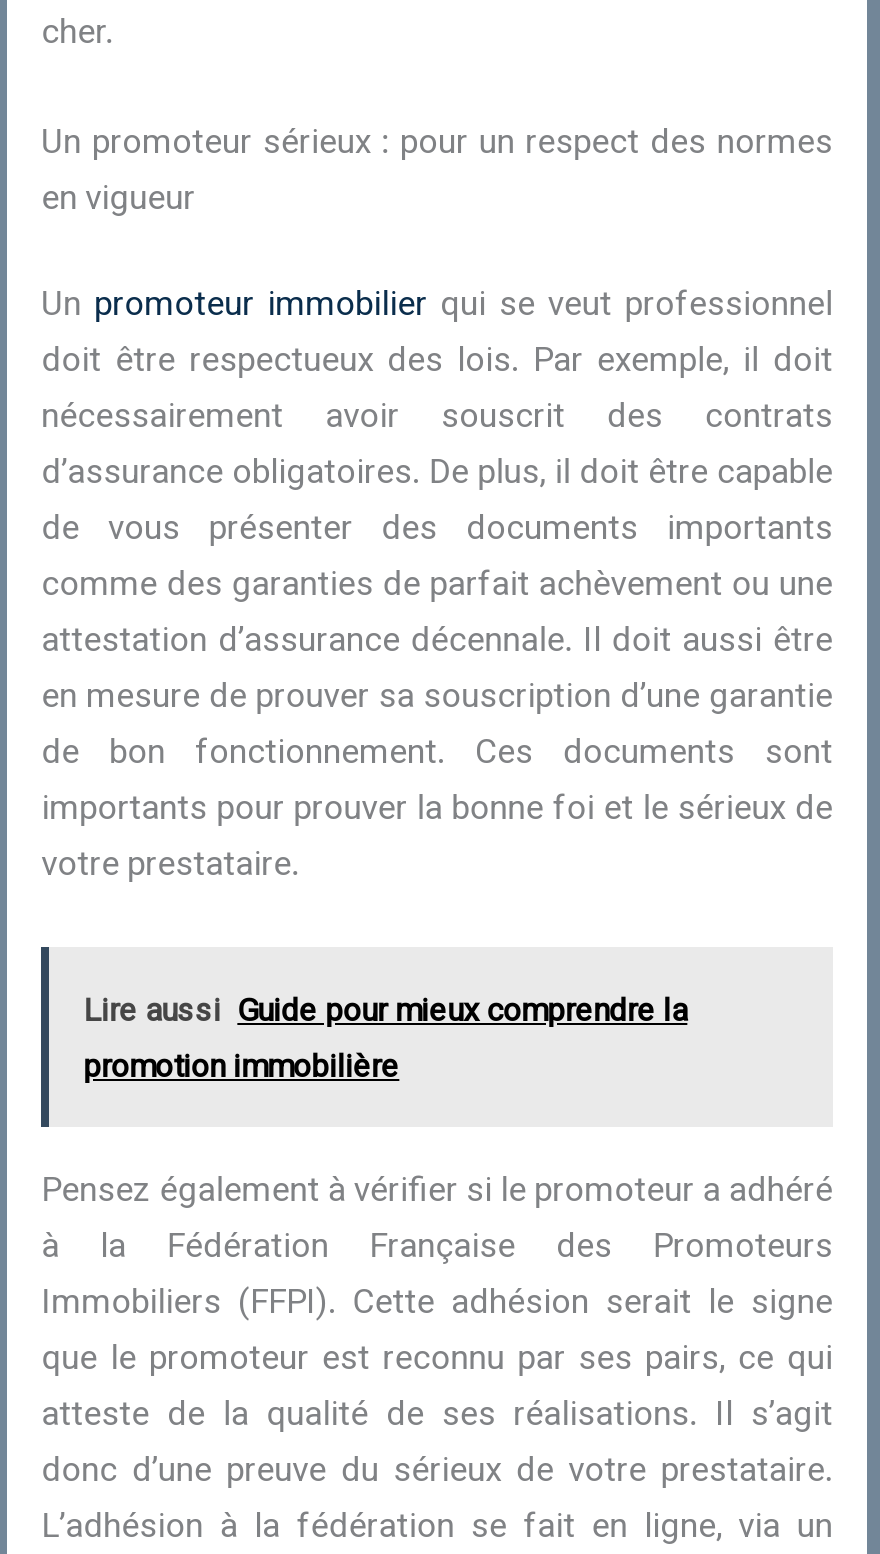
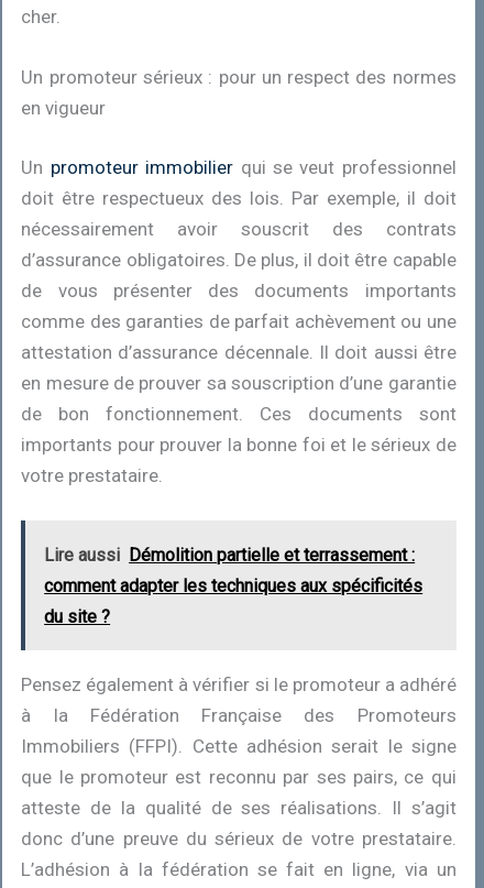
[83,990,687,1084] Lire aussi Guide pour mieux comprendre la | promotion immobilière -> [44,545,423,627] Lire aussi Démolition partielle et terrassement : | comment adapter les techniques aux spécificités | du site ?

